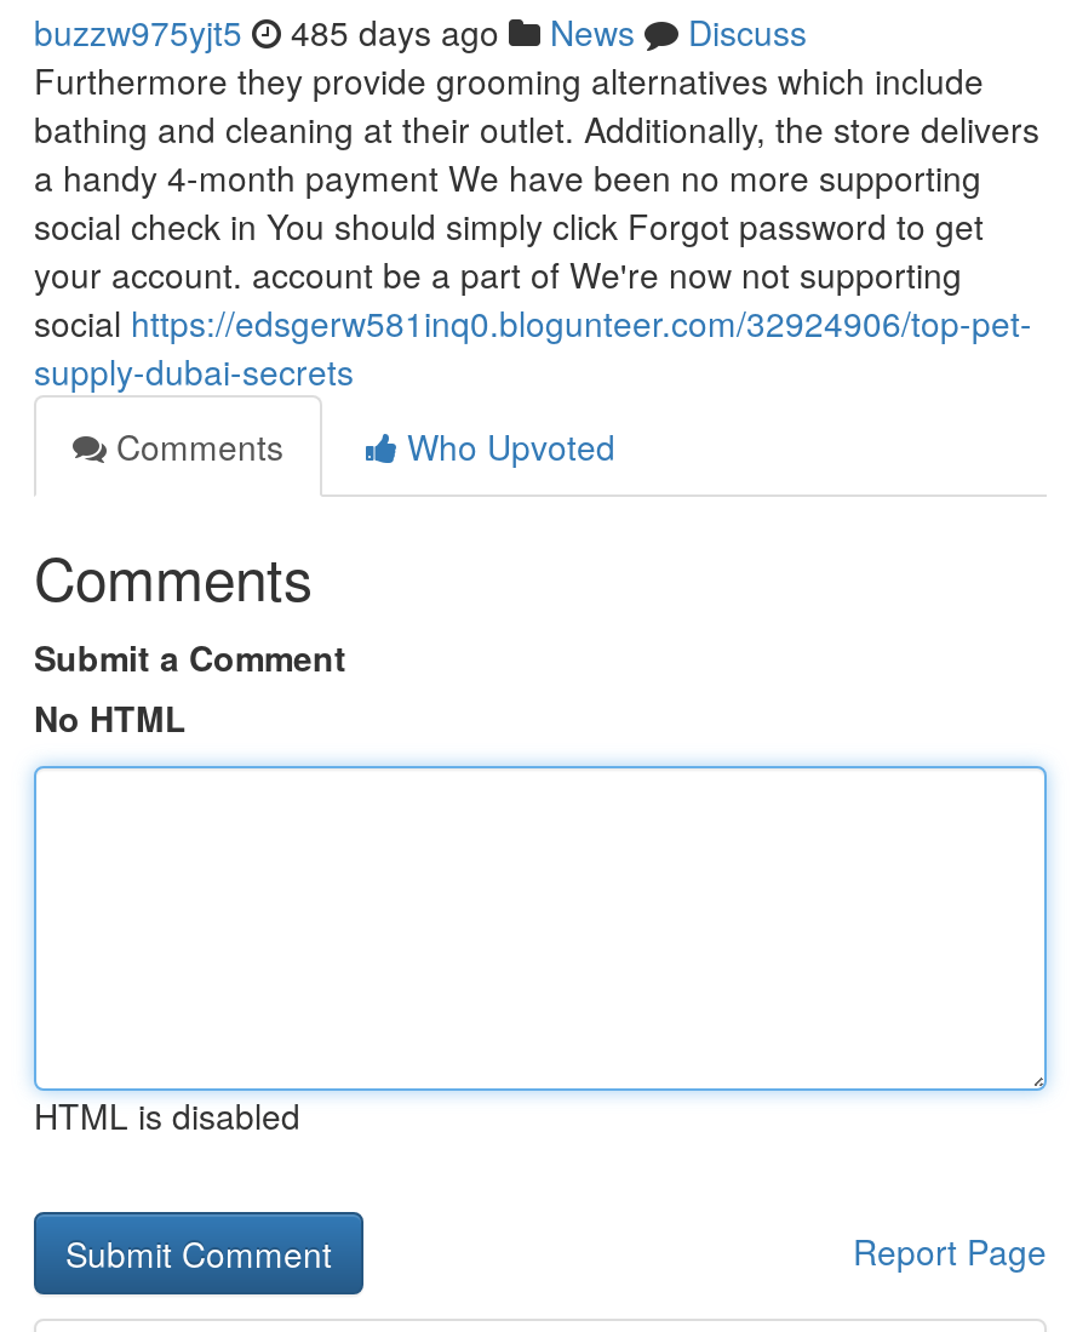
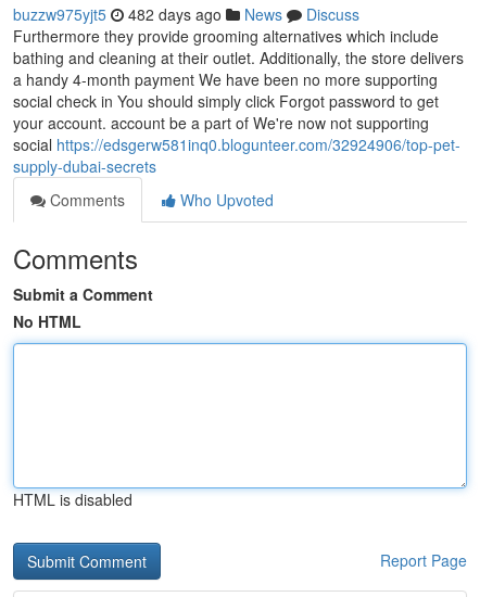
[34,7,807,56] buzzw975yjt5 485 days ago News Discuss -> [13,3,359,25] buzzw975yjt5 482 days ago News Discuss

